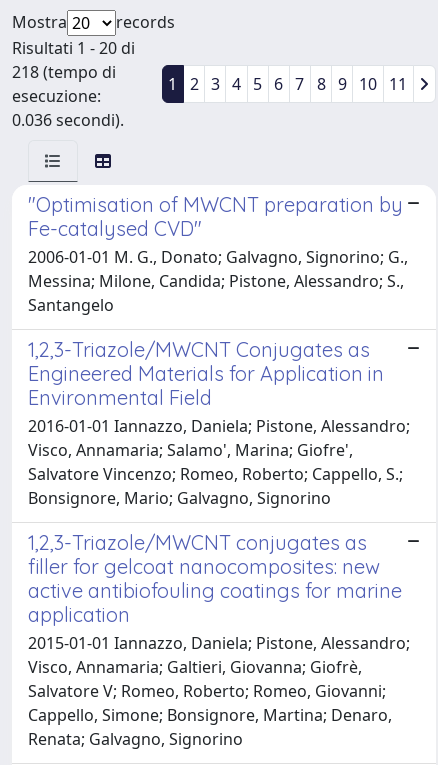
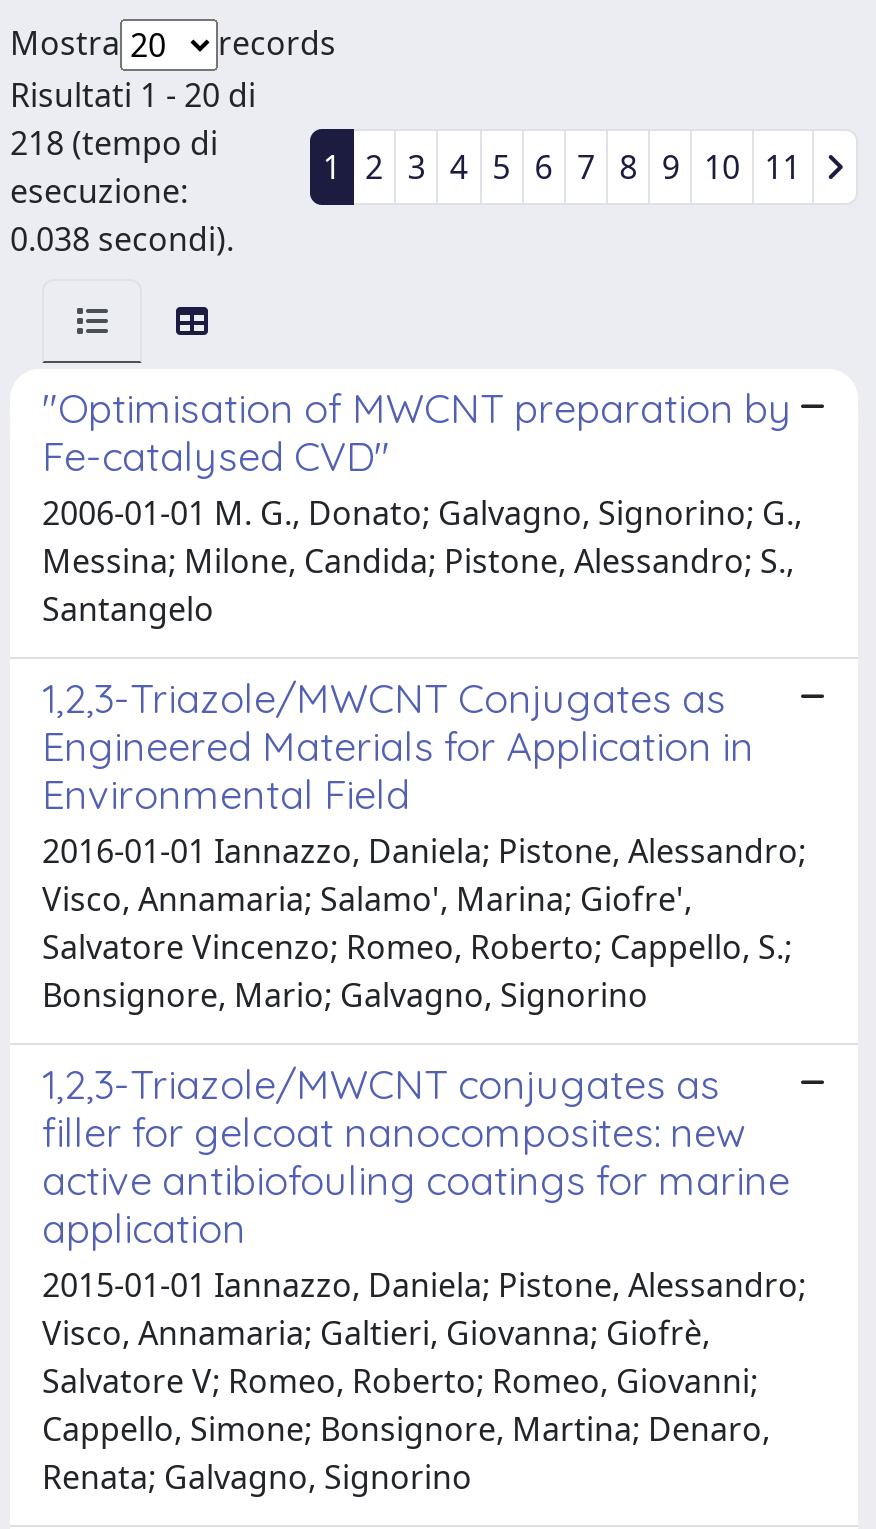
[12,109,124,131] 0.036 secondi). -> [10,217,234,261] 0.038 secondi).

